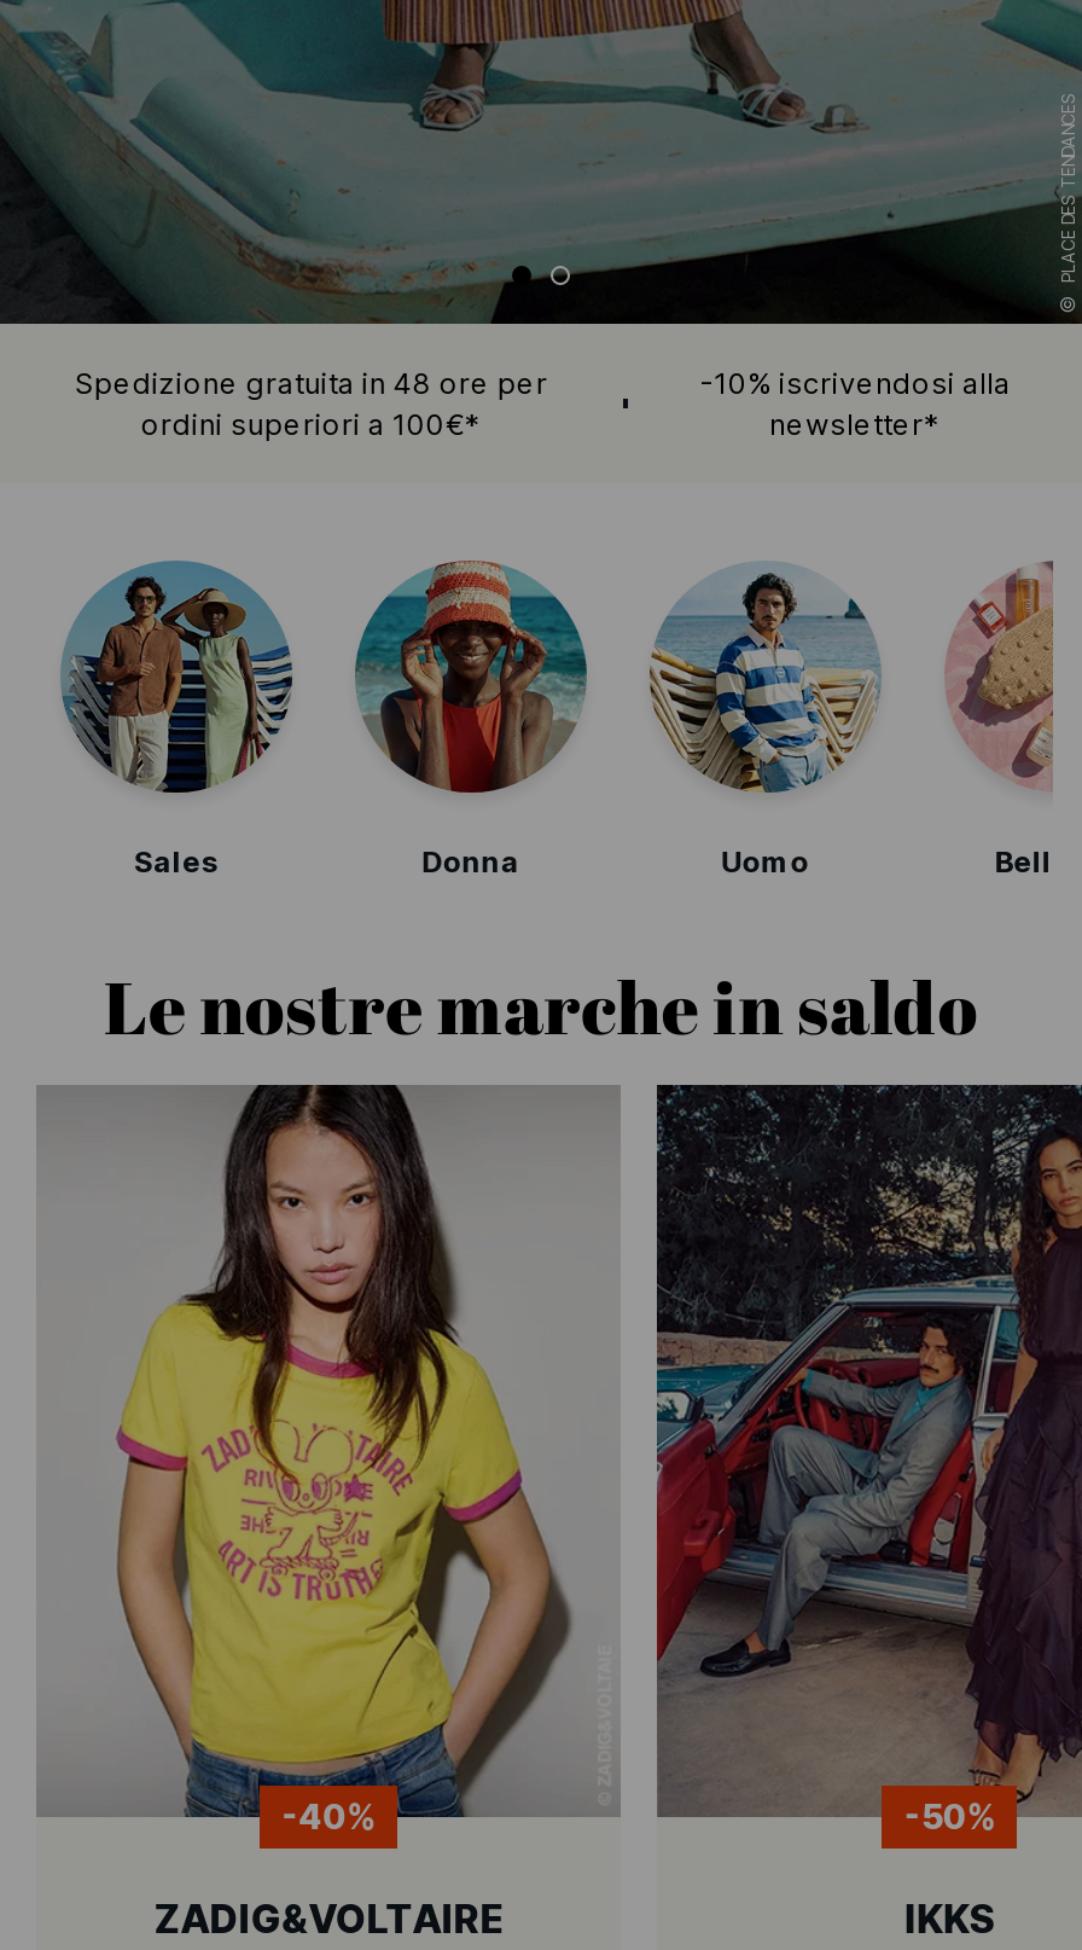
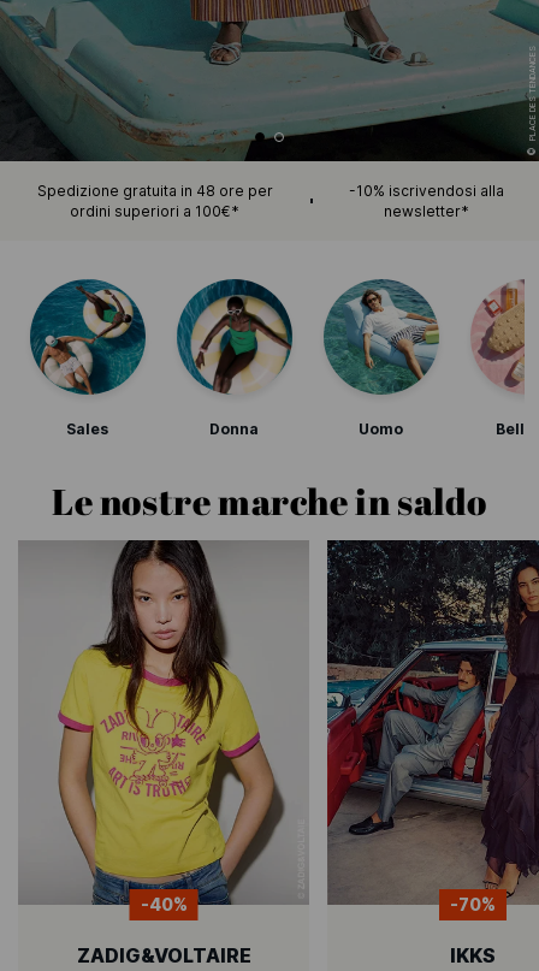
[63,561,292,795] [image] -> [30,279,146,396] [image]
[355,561,587,795] [image] -> [177,278,292,395] [image]
[650,563,882,793] [image] -> [324,279,439,396] [image]
[904,1795,996,1836] -50% -> [450,894,496,914] -70%

